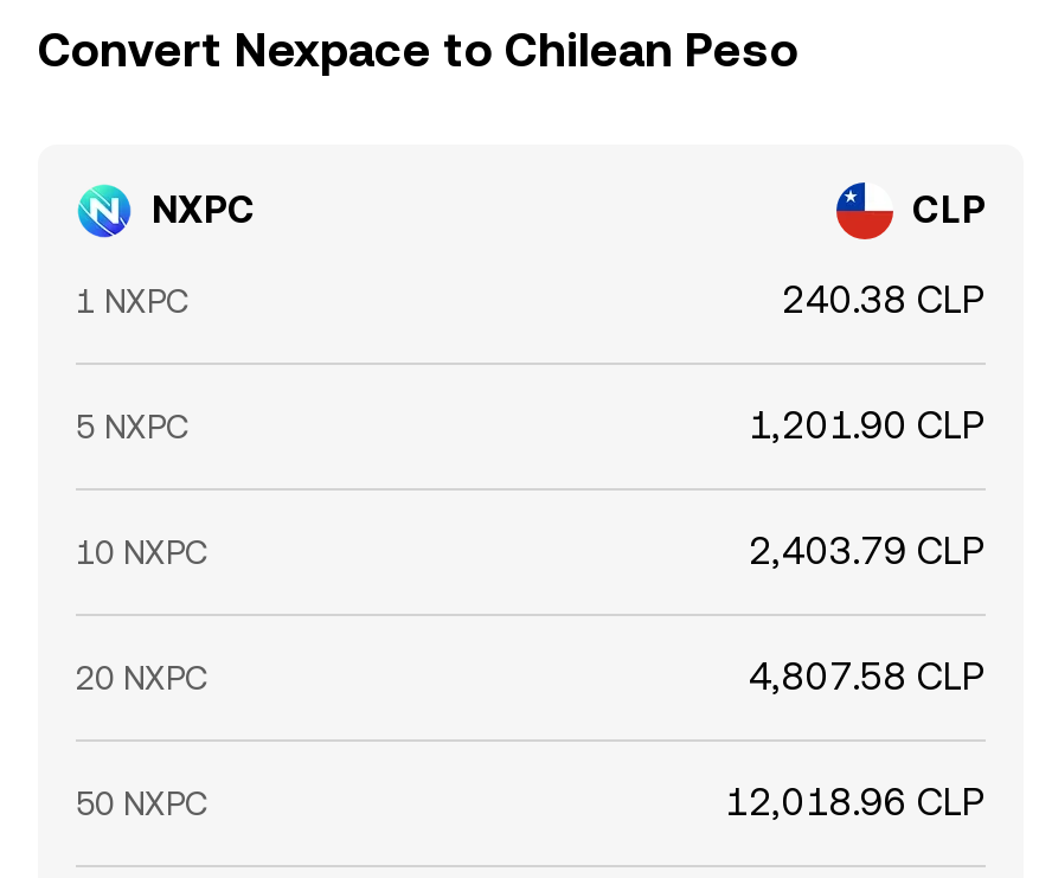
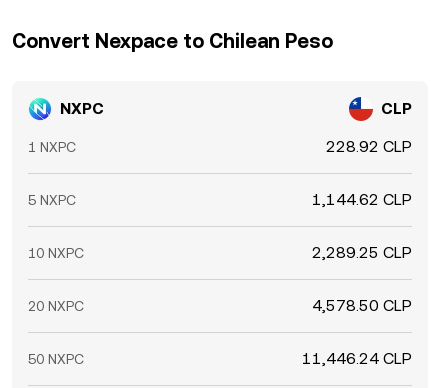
[782,277,986,322] 240.38 CLP -> [326,137,412,156] 228.92 CLP
[749,403,986,448] 1,201.90 CLP -> [312,190,412,209] 1,144.62 CLP
[749,528,986,573] 2,403.79 CLP -> [312,243,412,262] 2,289.25 CLP
[749,654,986,699] 4,807.58 CLP -> [312,296,412,315] 4,578.50 CLP
[725,780,986,825] 12,018.96 CLP -> [302,349,412,368] 11,446.24 CLP

